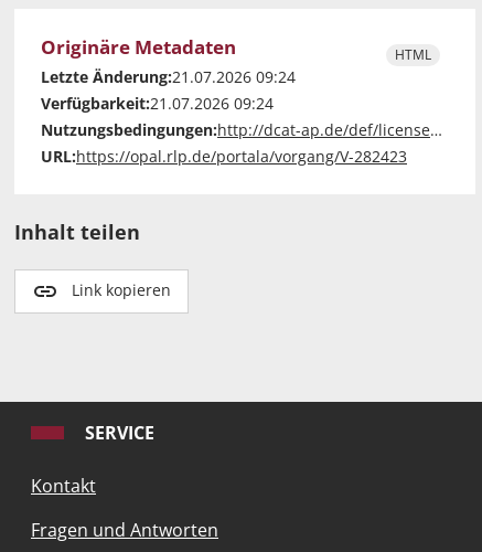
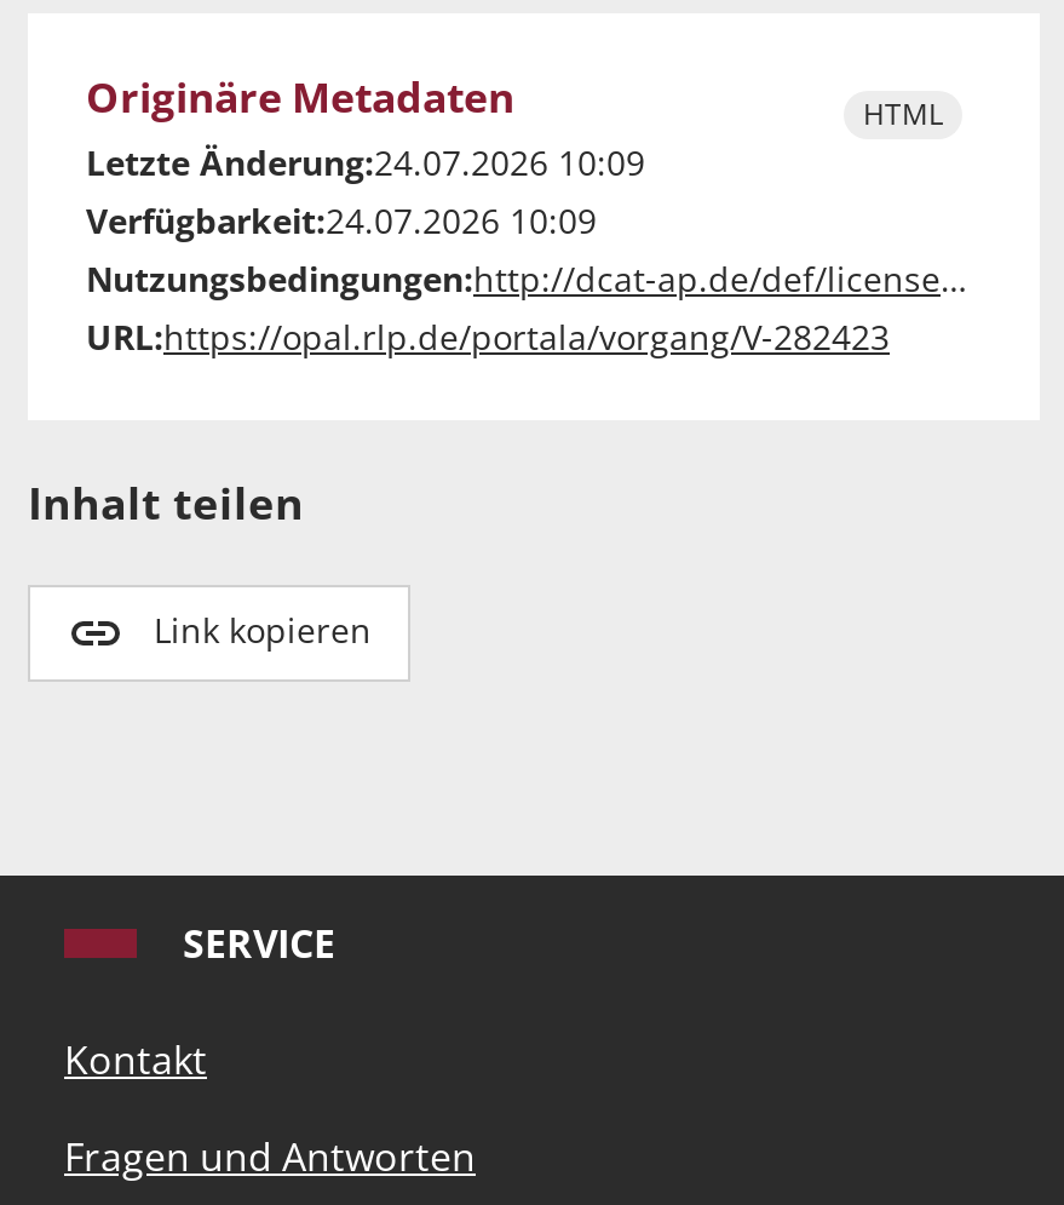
[41,66,296,87] Letzte Änderung:21.07.2026 09:24 -> [86,140,645,186] Letzte Änderung:24.07.2026 10:09
[41,93,274,114] Verfügbarkeit:21.07.2026 09:24 -> [86,198,597,244] Verfügbarkeit:24.07.2026 10:09

